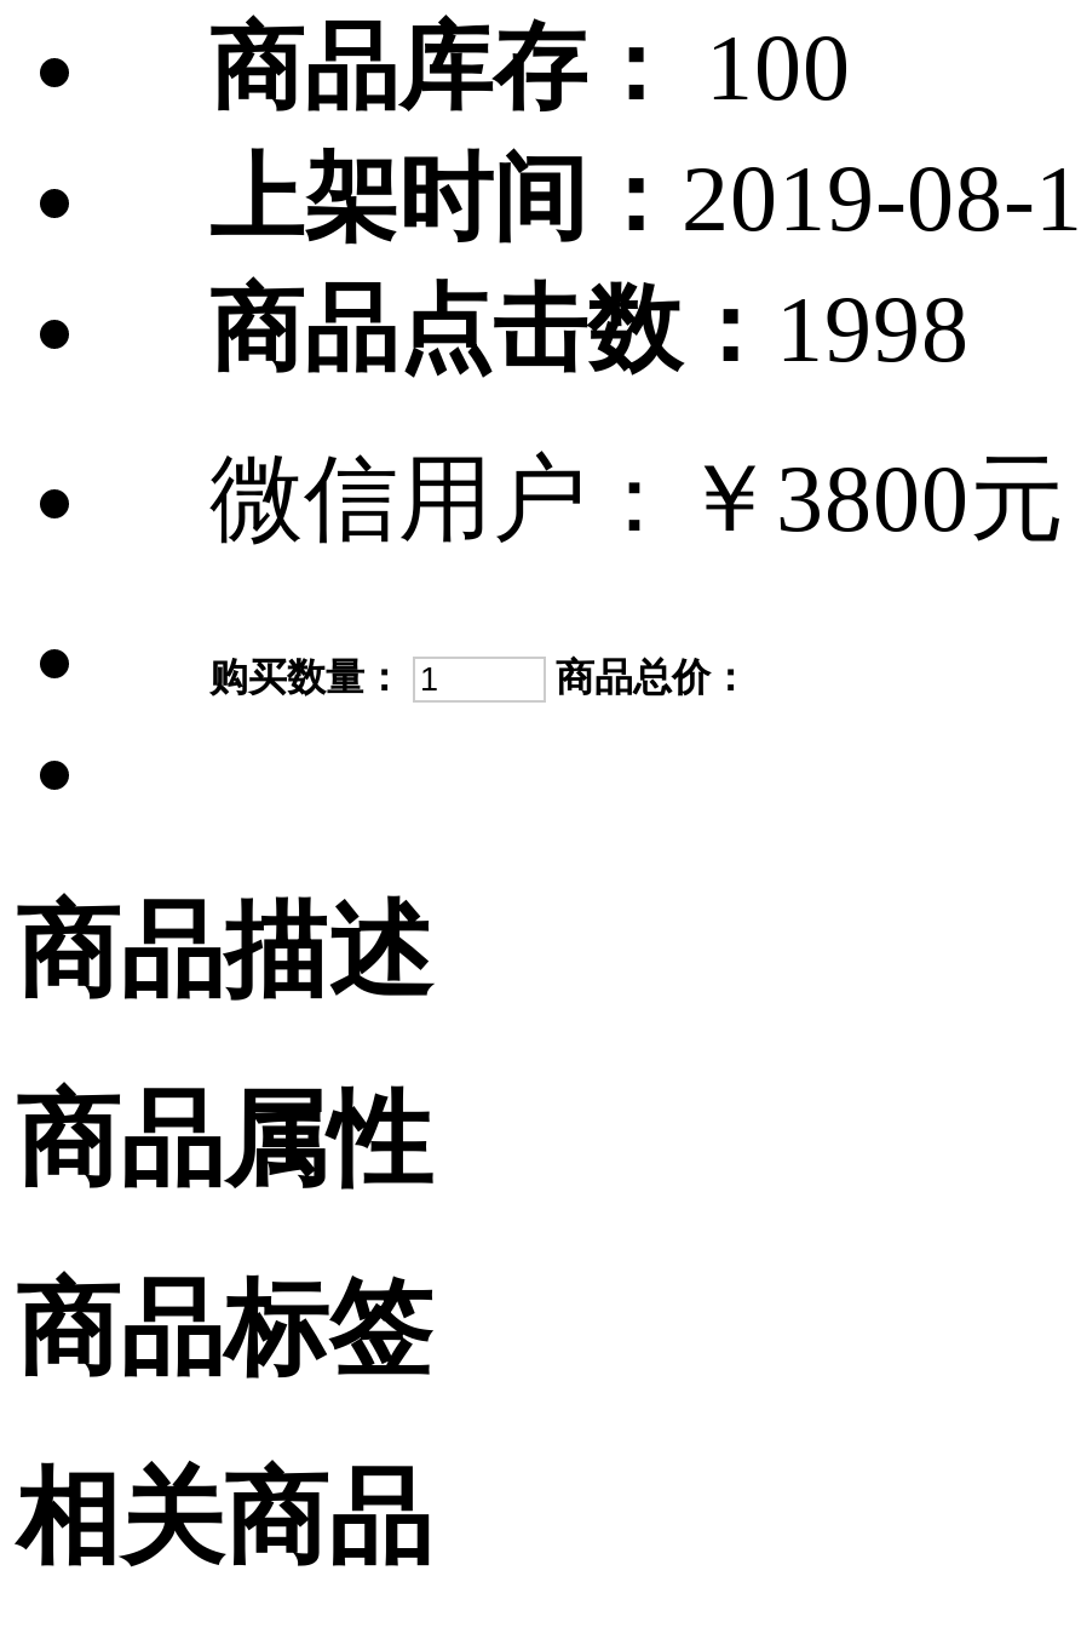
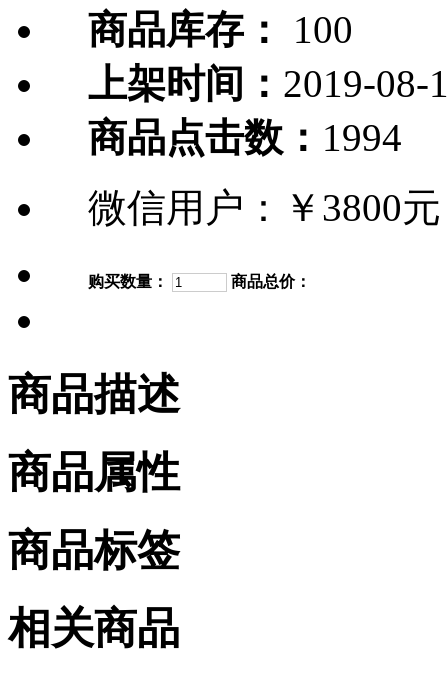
[209,275,970,379] 商品点击数：1998 -> [88,115,402,158] 商品点击数：1994

